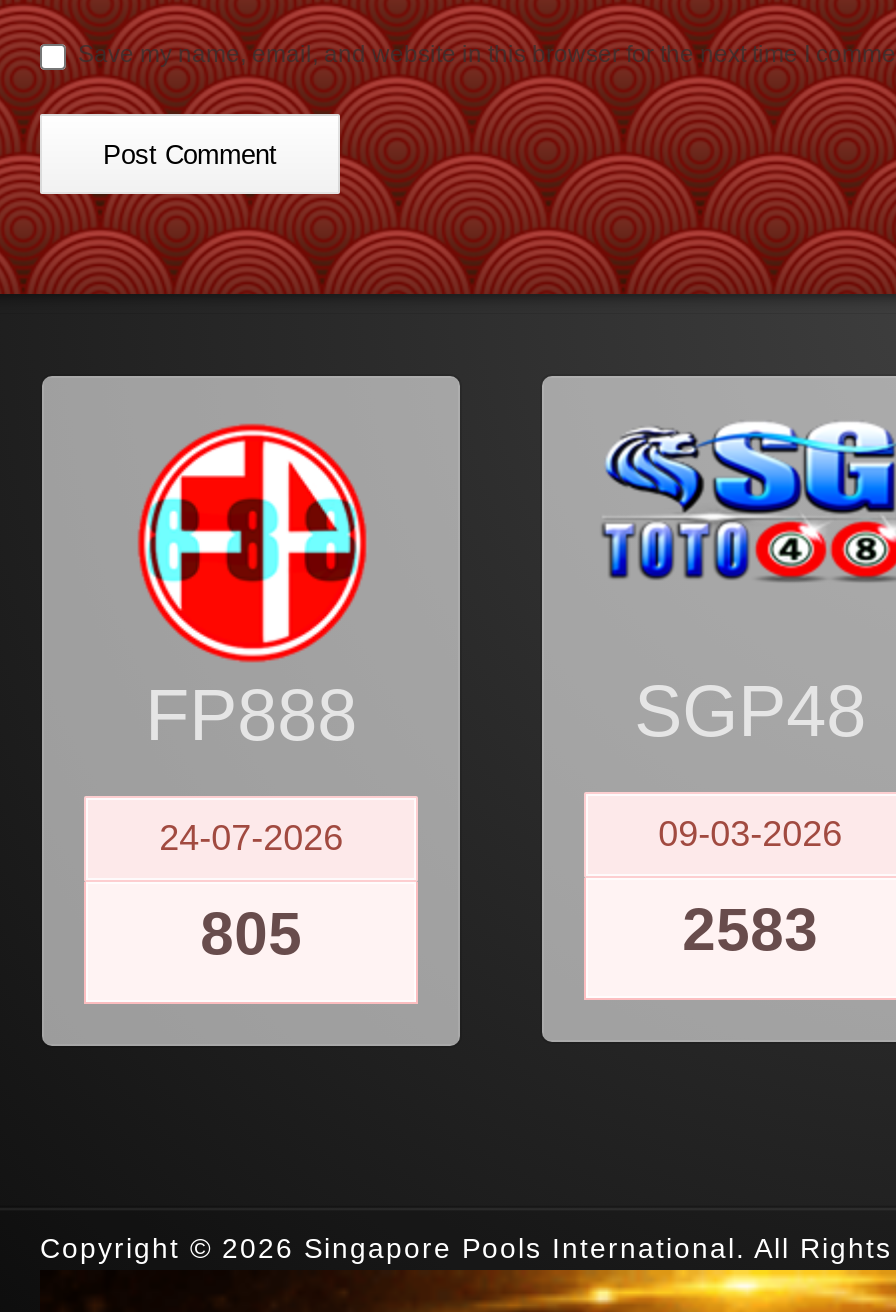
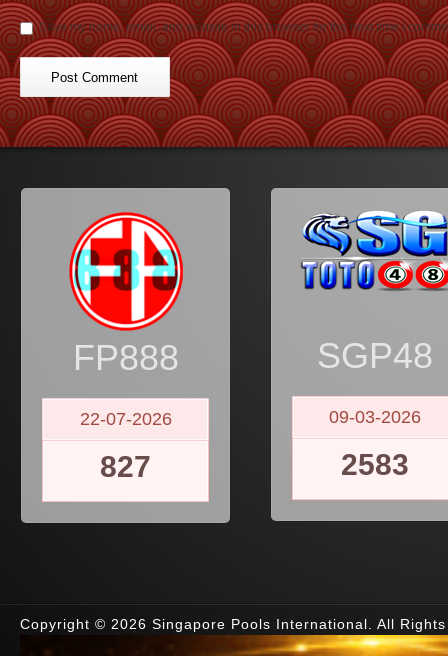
[159,818,343,858] 24-07-2026 -> [80,409,172,429] 22-07-2026
[200,899,302,965] 805 -> [100,450,151,483] 827

